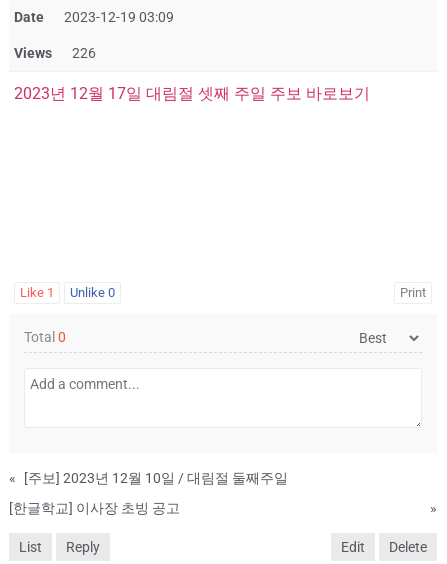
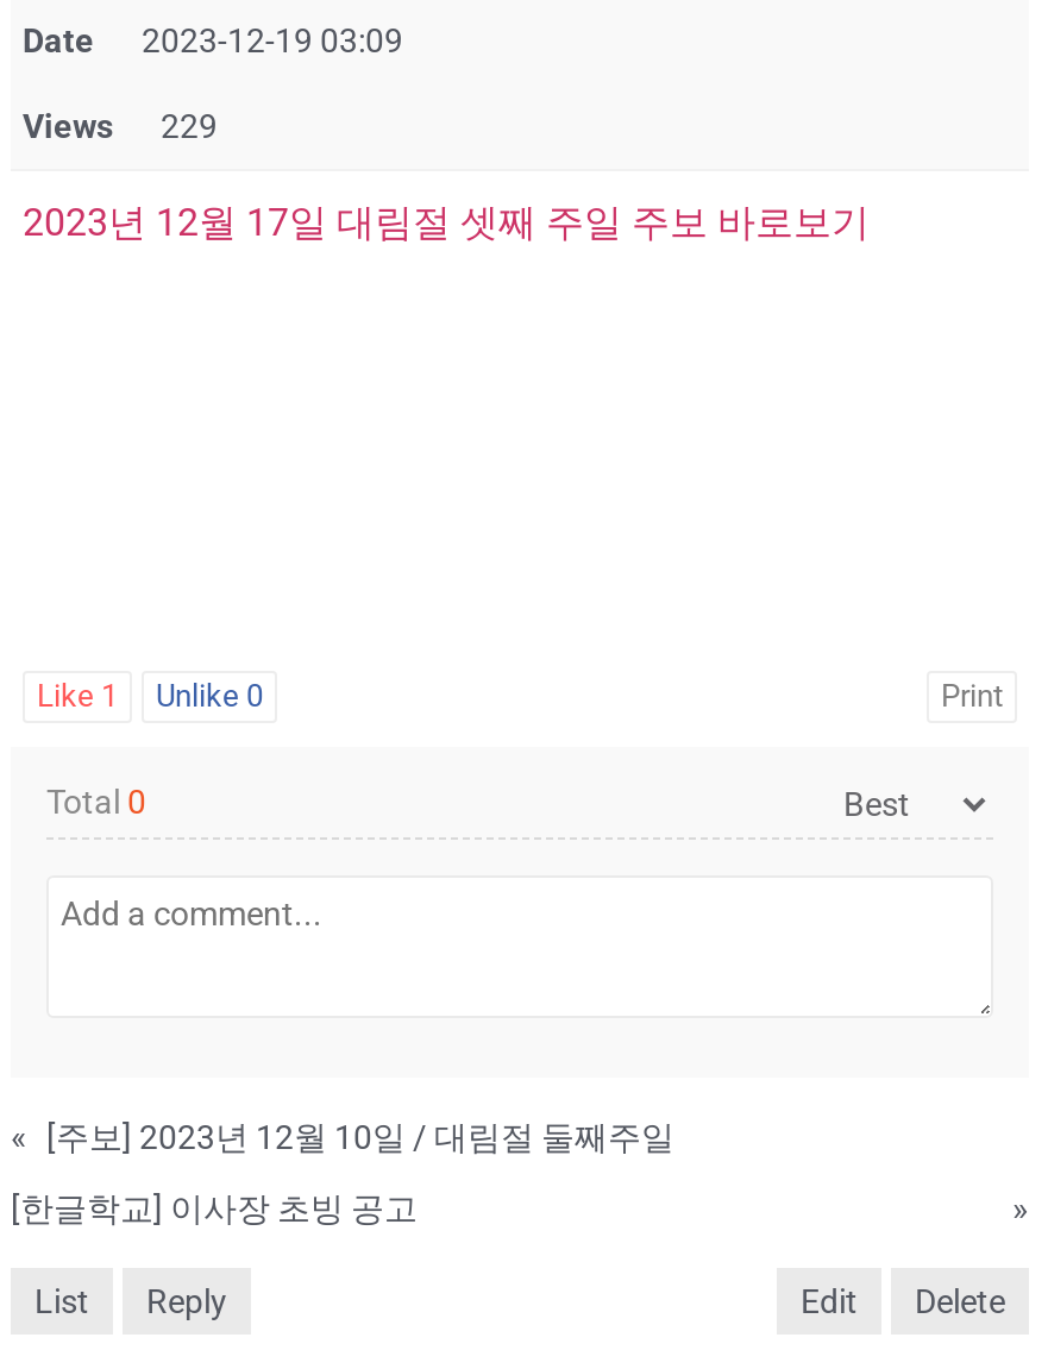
[14,45,96,61] Views 226 -> [23,106,218,144] Views 229

